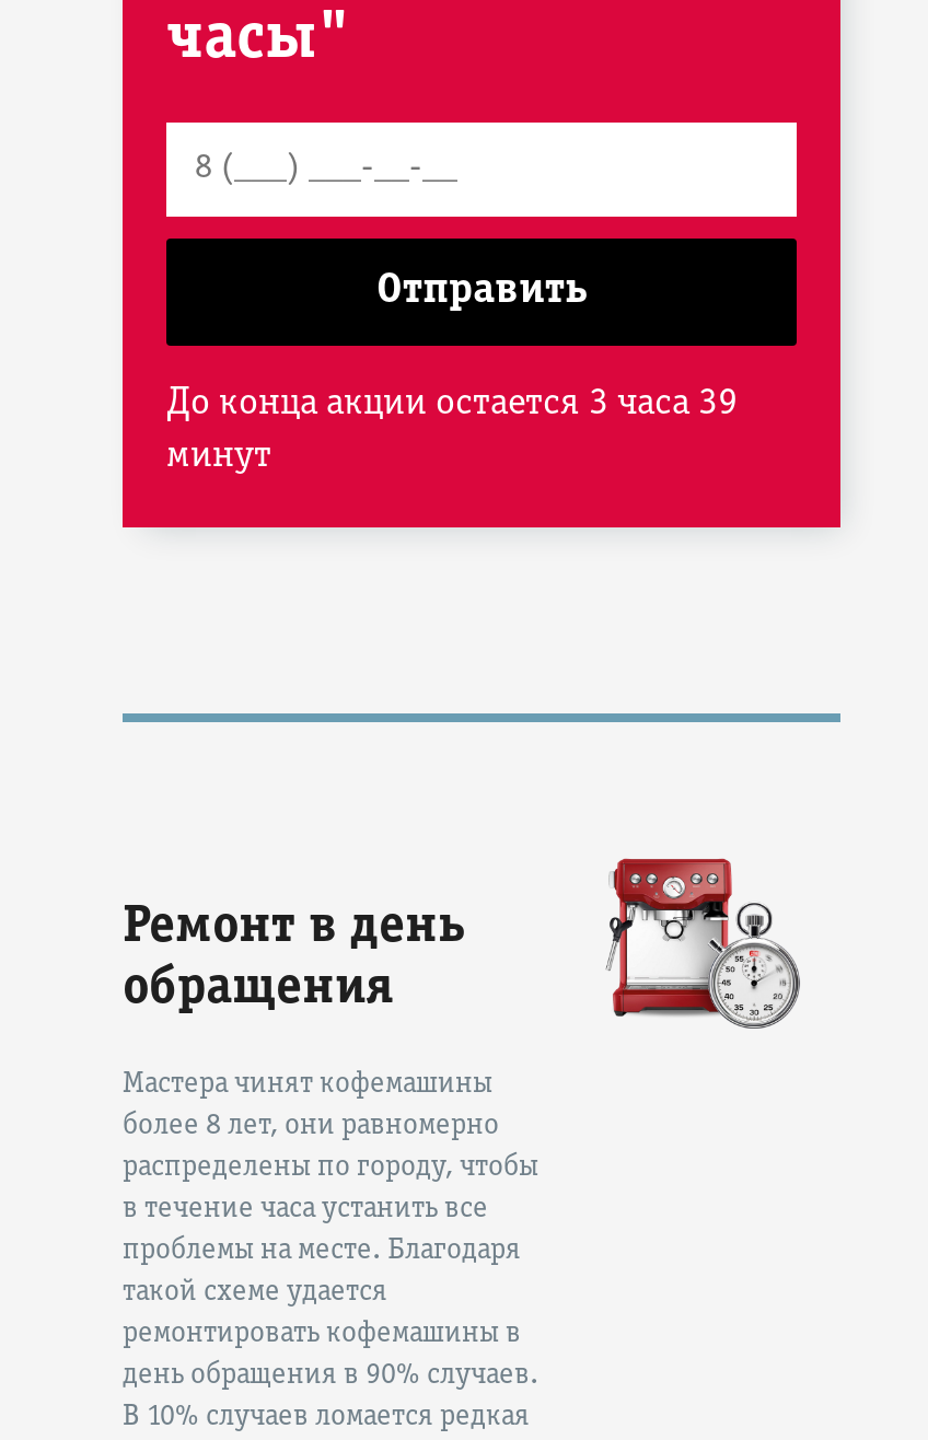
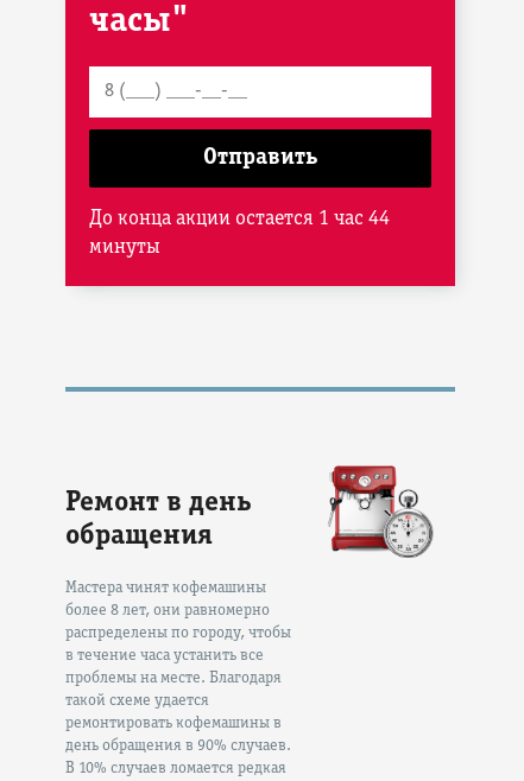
[166,385,738,475] До конца акции остается 3 часа 39 | минут -> [89,209,390,258] До конца акции остается 1 час 44 | минуты

